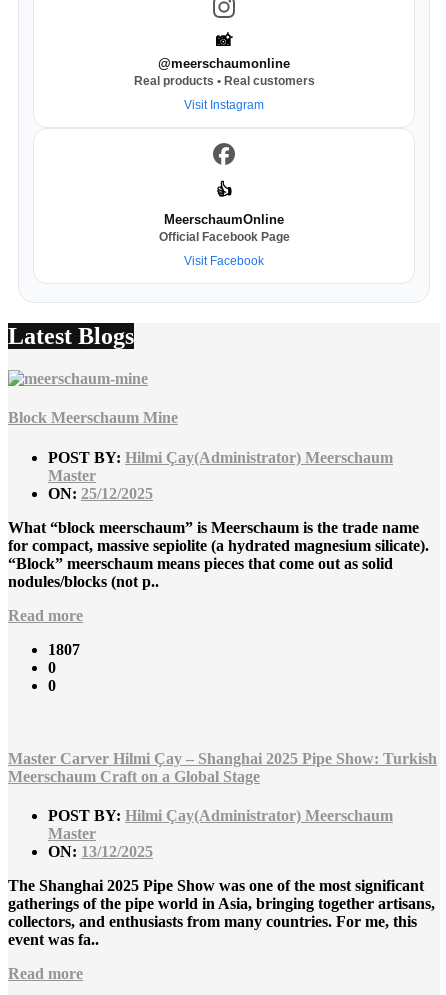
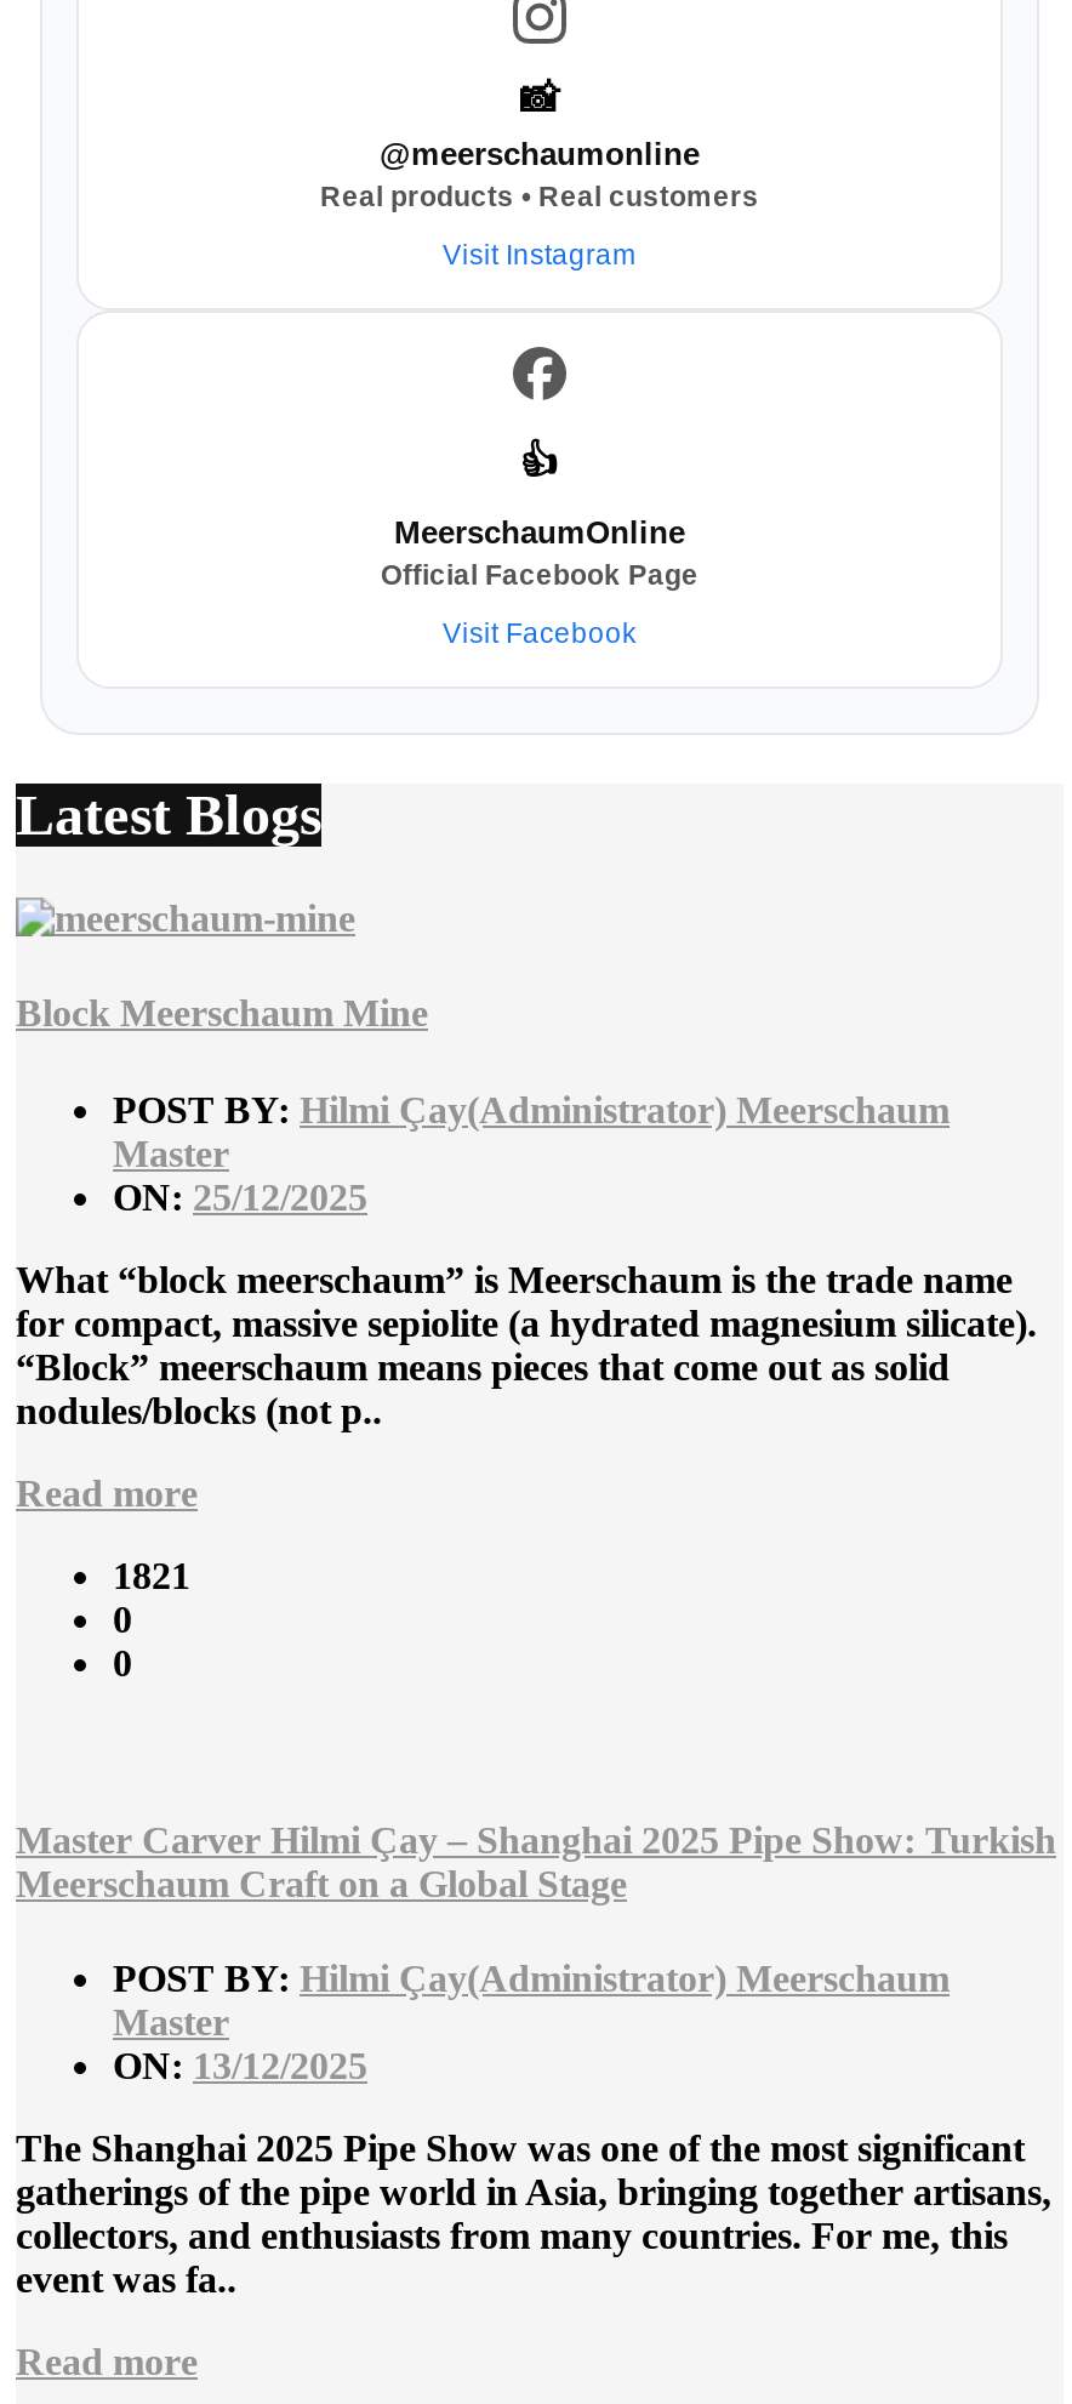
[48,641,80,658] 1807 -> [113,1554,190,1595] 1821

